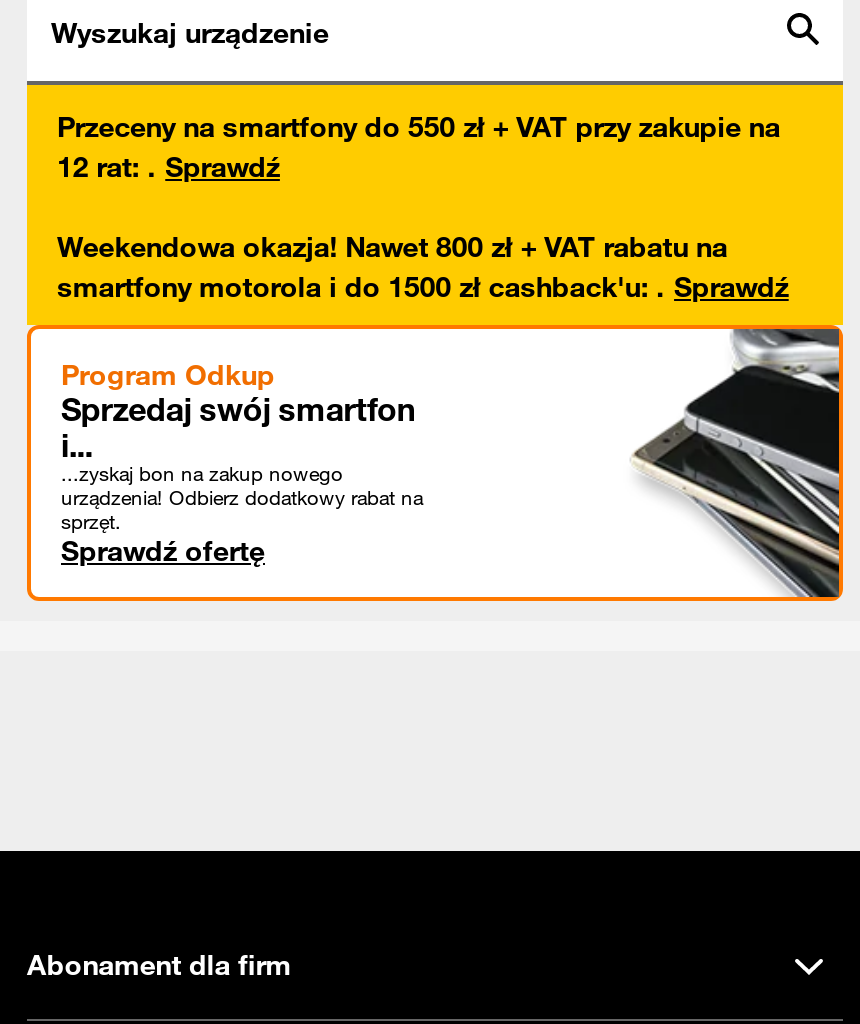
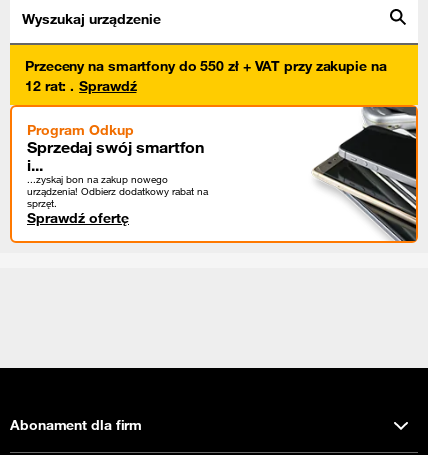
[57,229,789,305] Weekendowa okazja! Nawet 800 zł + VAT rabatu na | smartfony motorola i do 1500 zł cashback'u:. Sprawdź -> none

